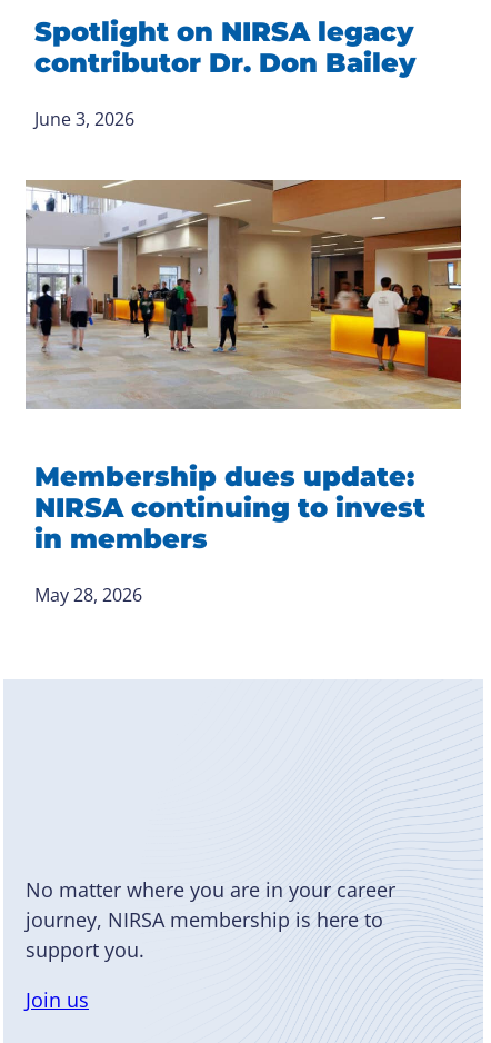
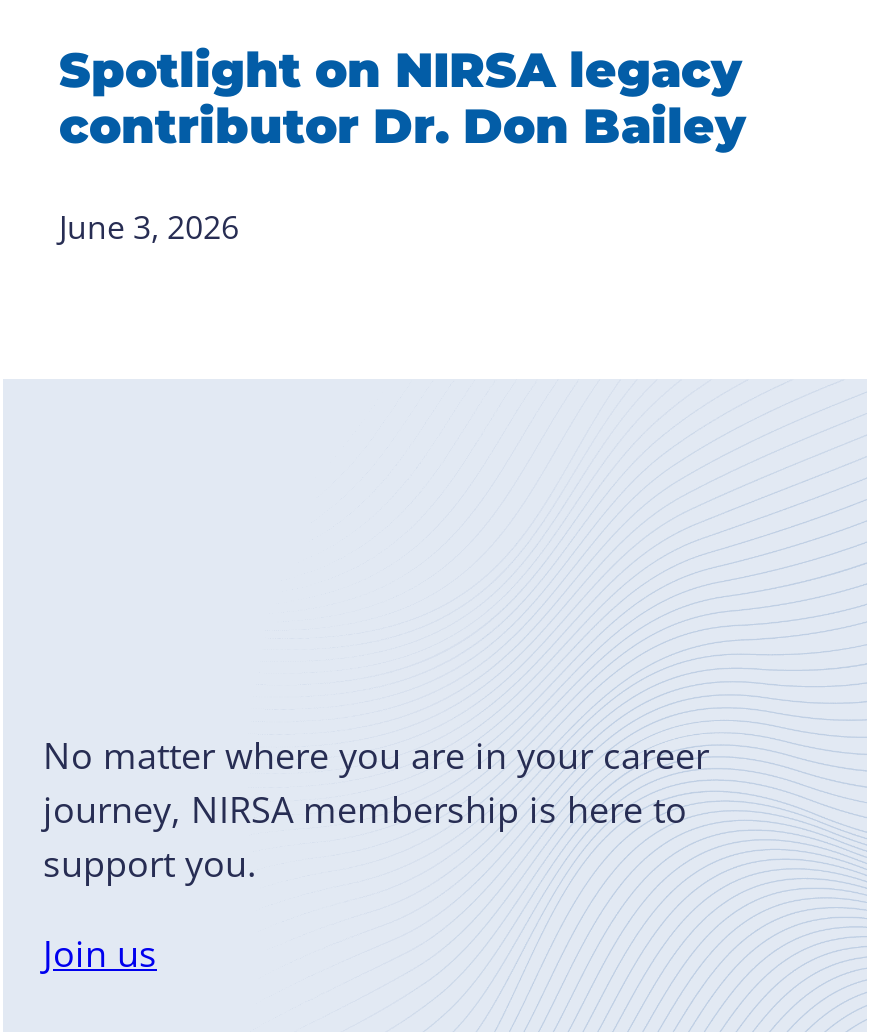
[24,179,462,409] [image] -> none
[34,460,425,607] Membership dues update: | NIRSA continuing to invest | in members | May 28, 2026 -> none

